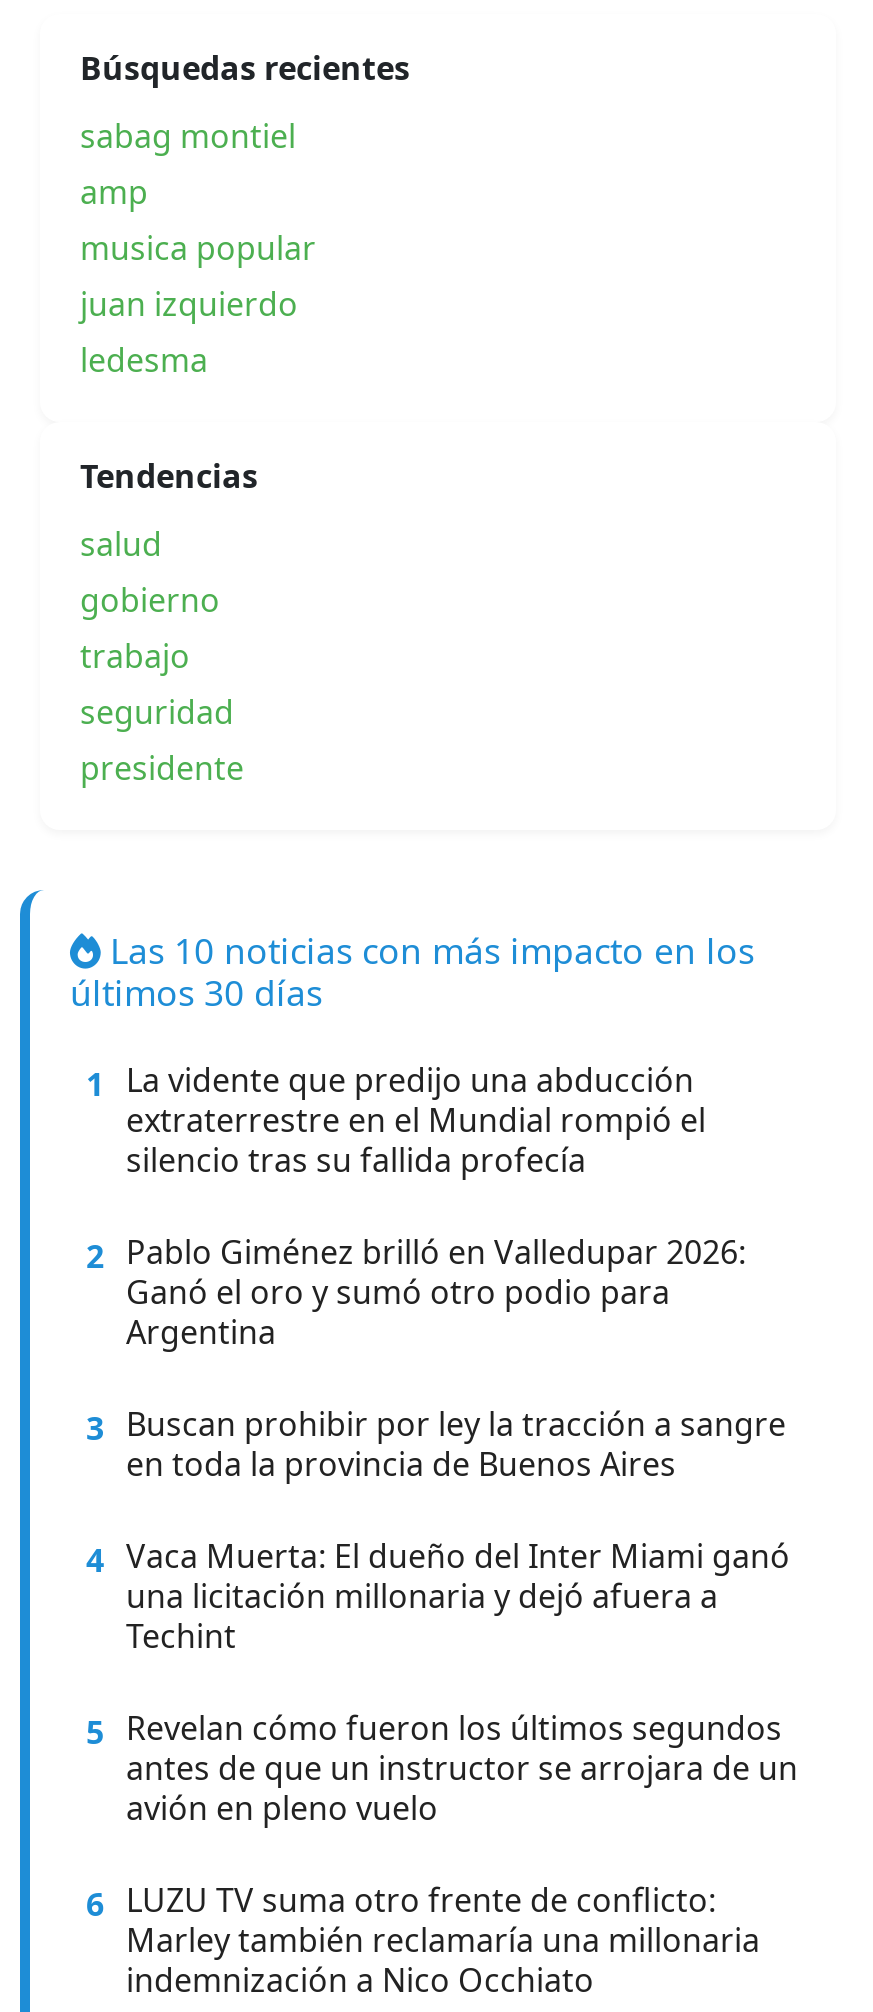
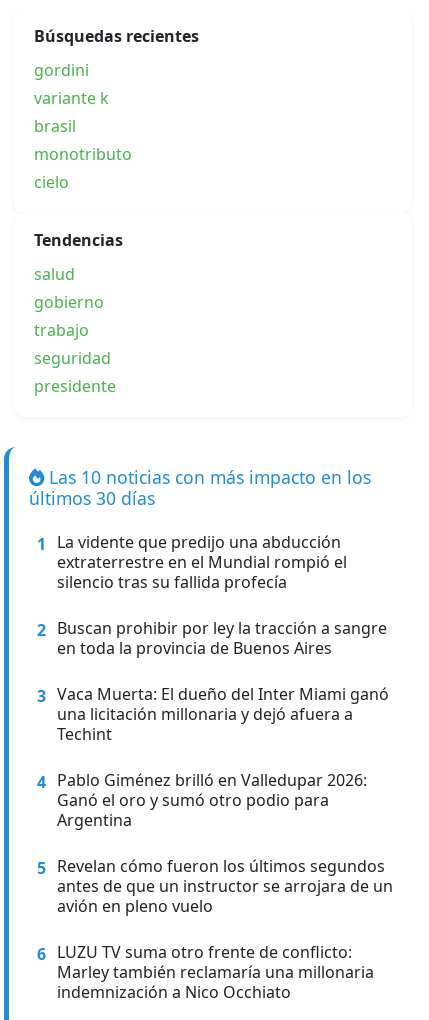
[80,115,316,383] sabag montiel | amp | musica popular | juan izquierdo | ledesma -> [34,59,132,193] gordini | variante k | brasil | monotributo | cielo
[86,1231,786,1451] 2 Pablo Giménez brilló en Valledupar 2026: | 3 Buscan prohibir por ley la tracción a sangre -> [37,617,387,641] 2 Buscan prohibir por ley la tracción a sangre
moved [126,1271,670,1355] -> [57,789,329,831]: Ganó el oro y sumó otro podio para | Argentina
moved [126,1443,676,1487] -> [57,637,332,659]: en toda la provincia de Buenos Aires
[86,1535,790,1583] 4 Vaca Muerta: El dueño del Inter Miami ganó -> [37,683,389,707] 3 Vaca Muerta: El dueño del Inter Miami ganó
moved [126,1575,718,1659] -> [57,703,353,745]: una licitación millonaria y dejó afuera a | Techint
none -> [37,769,367,793] 4 Pablo Giménez brilló en Valledupar 2026:

